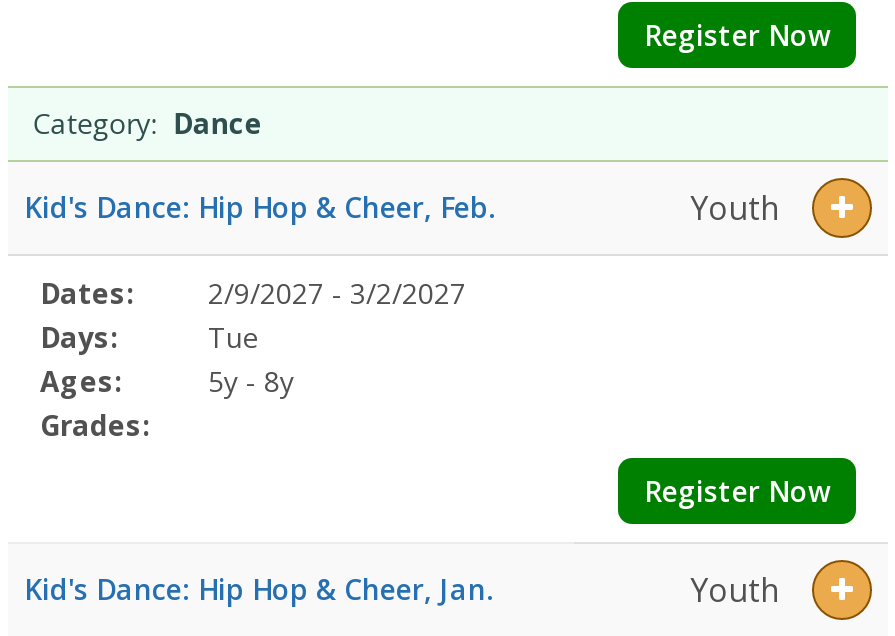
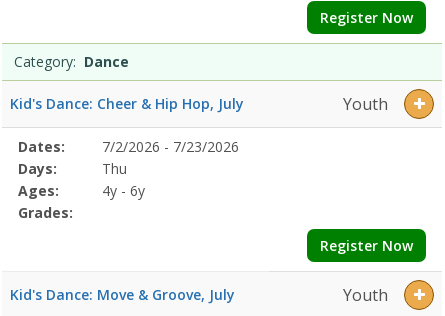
[24,188,496,226] Kid's Dance: Hip Hop & Cheer, Feb. -> [10,94,244,113] Kid's Dance: Cheer & Hip Hop, July
[208,274,466,312] 2/9/2027 - 3/2/2027 -> [102,137,239,156] 7/2/2026 - 7/23/2026
[208,318,258,356] Tue -> [102,159,127,178] Thu
[208,362,294,400] 5y - 8y -> [102,181,145,200] 4y - 6y
[24,570,494,608] Kid's Dance: Hip Hop & Cheer, Jan. -> [10,285,235,304] Kid's Dance: Move & Groove, July

